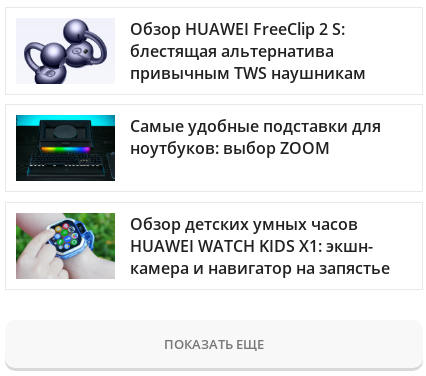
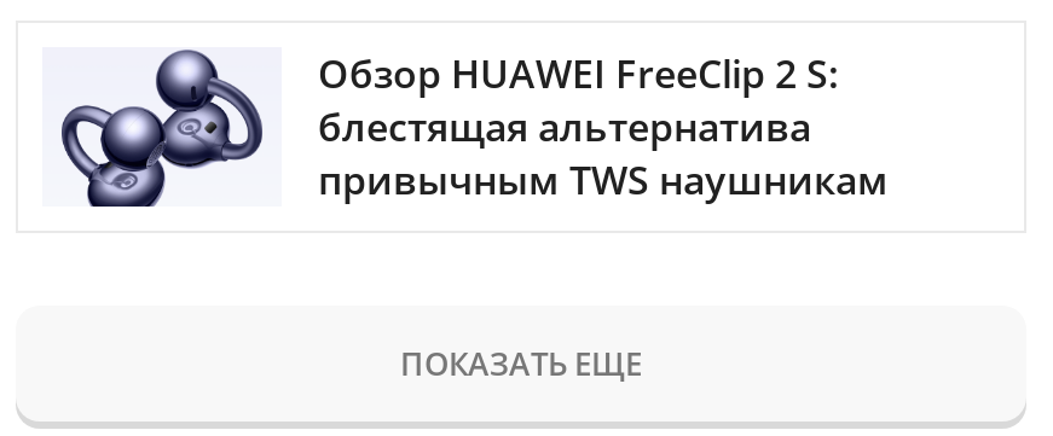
[15,114,390,278] [image] | Самые удобные подставки для | ноутбуков: выбор ZOOM | Обзор детских умных часов | HUAWEI WATCH KIDS X1: экшн- | камера и навигатор на запястье -> none
[15,212,116,280] [image] -> none

